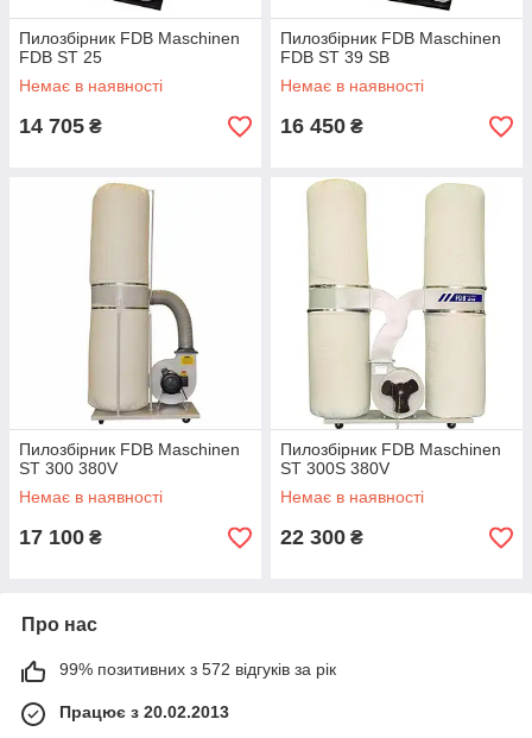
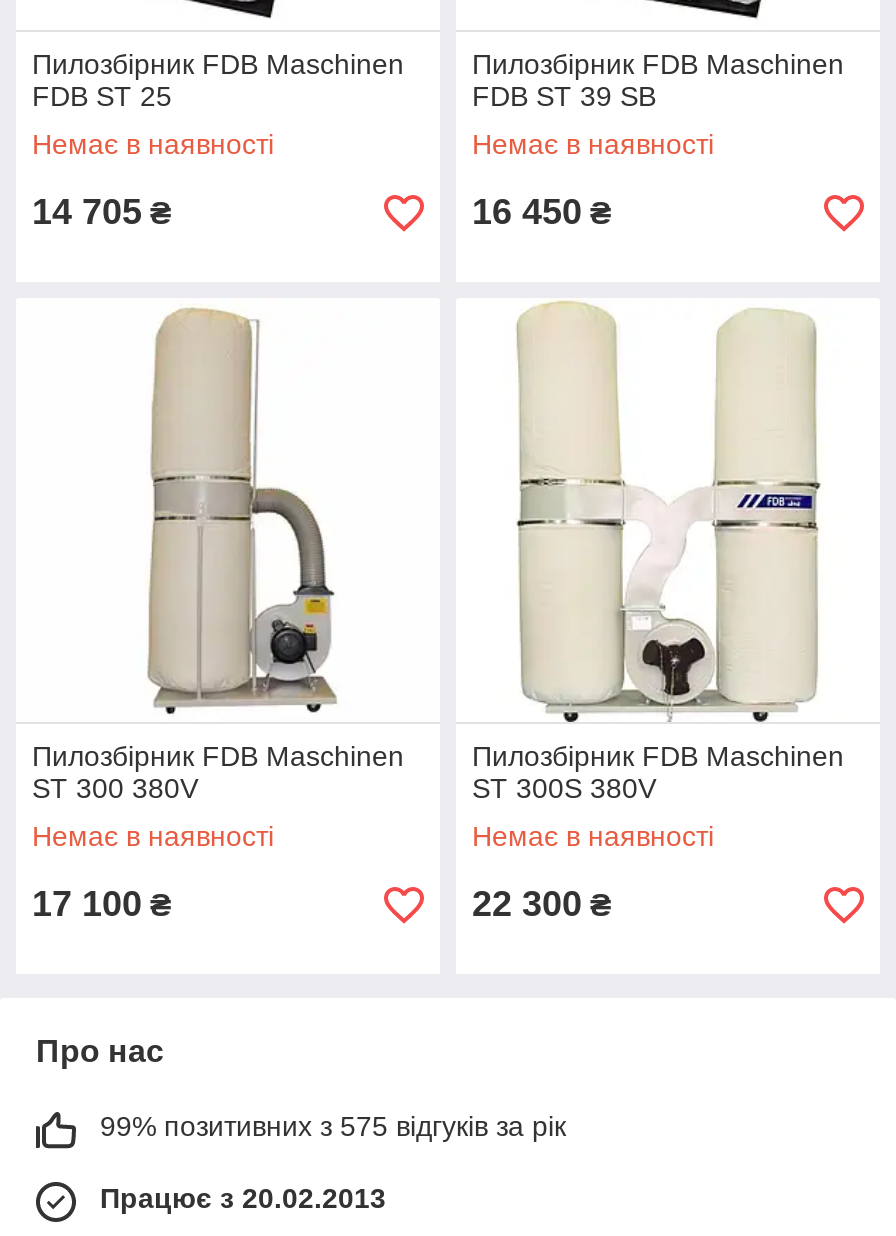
[59,660,336,679] 99% позитивних з 572 відгуків за рік -> [100,1110,566,1142] 99% позитивних з 575 відгуків за рік

